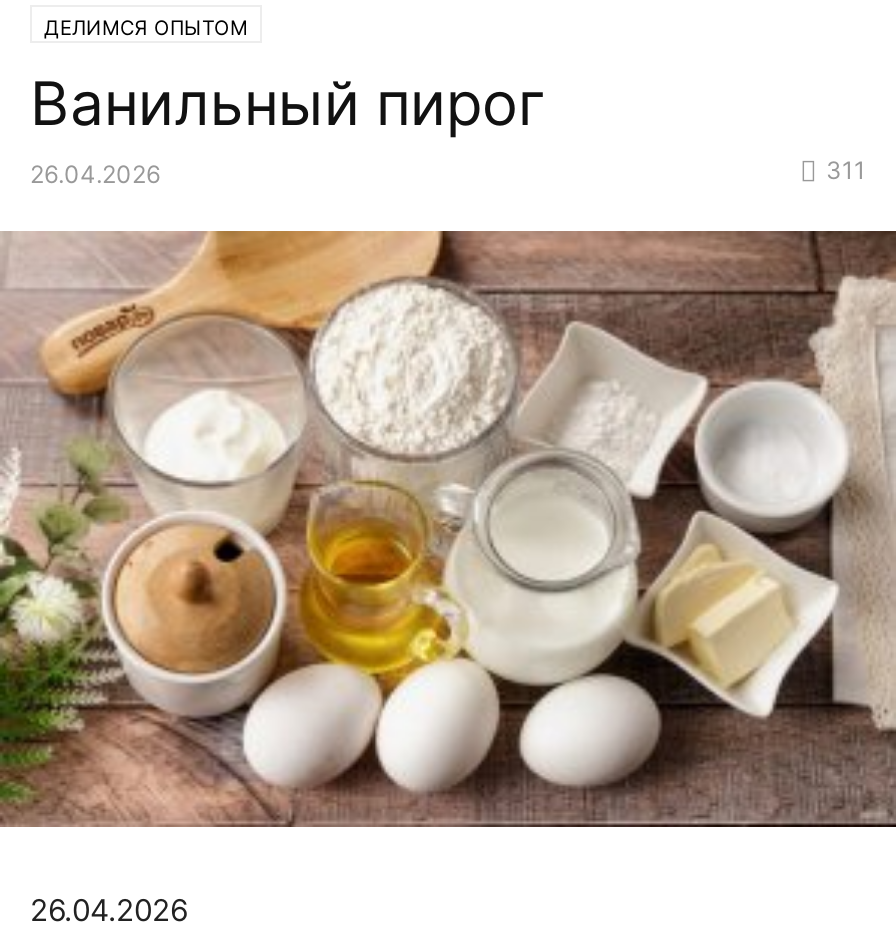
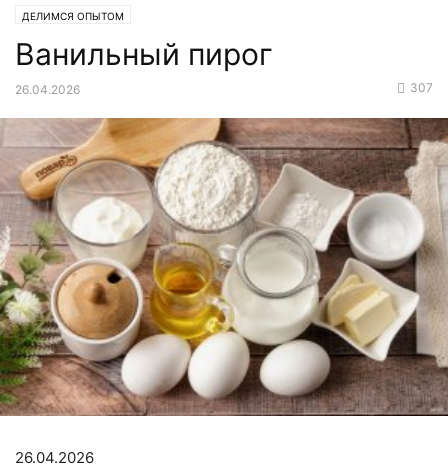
[826,155,866,185] 311 -> [410,80,433,95] 307

